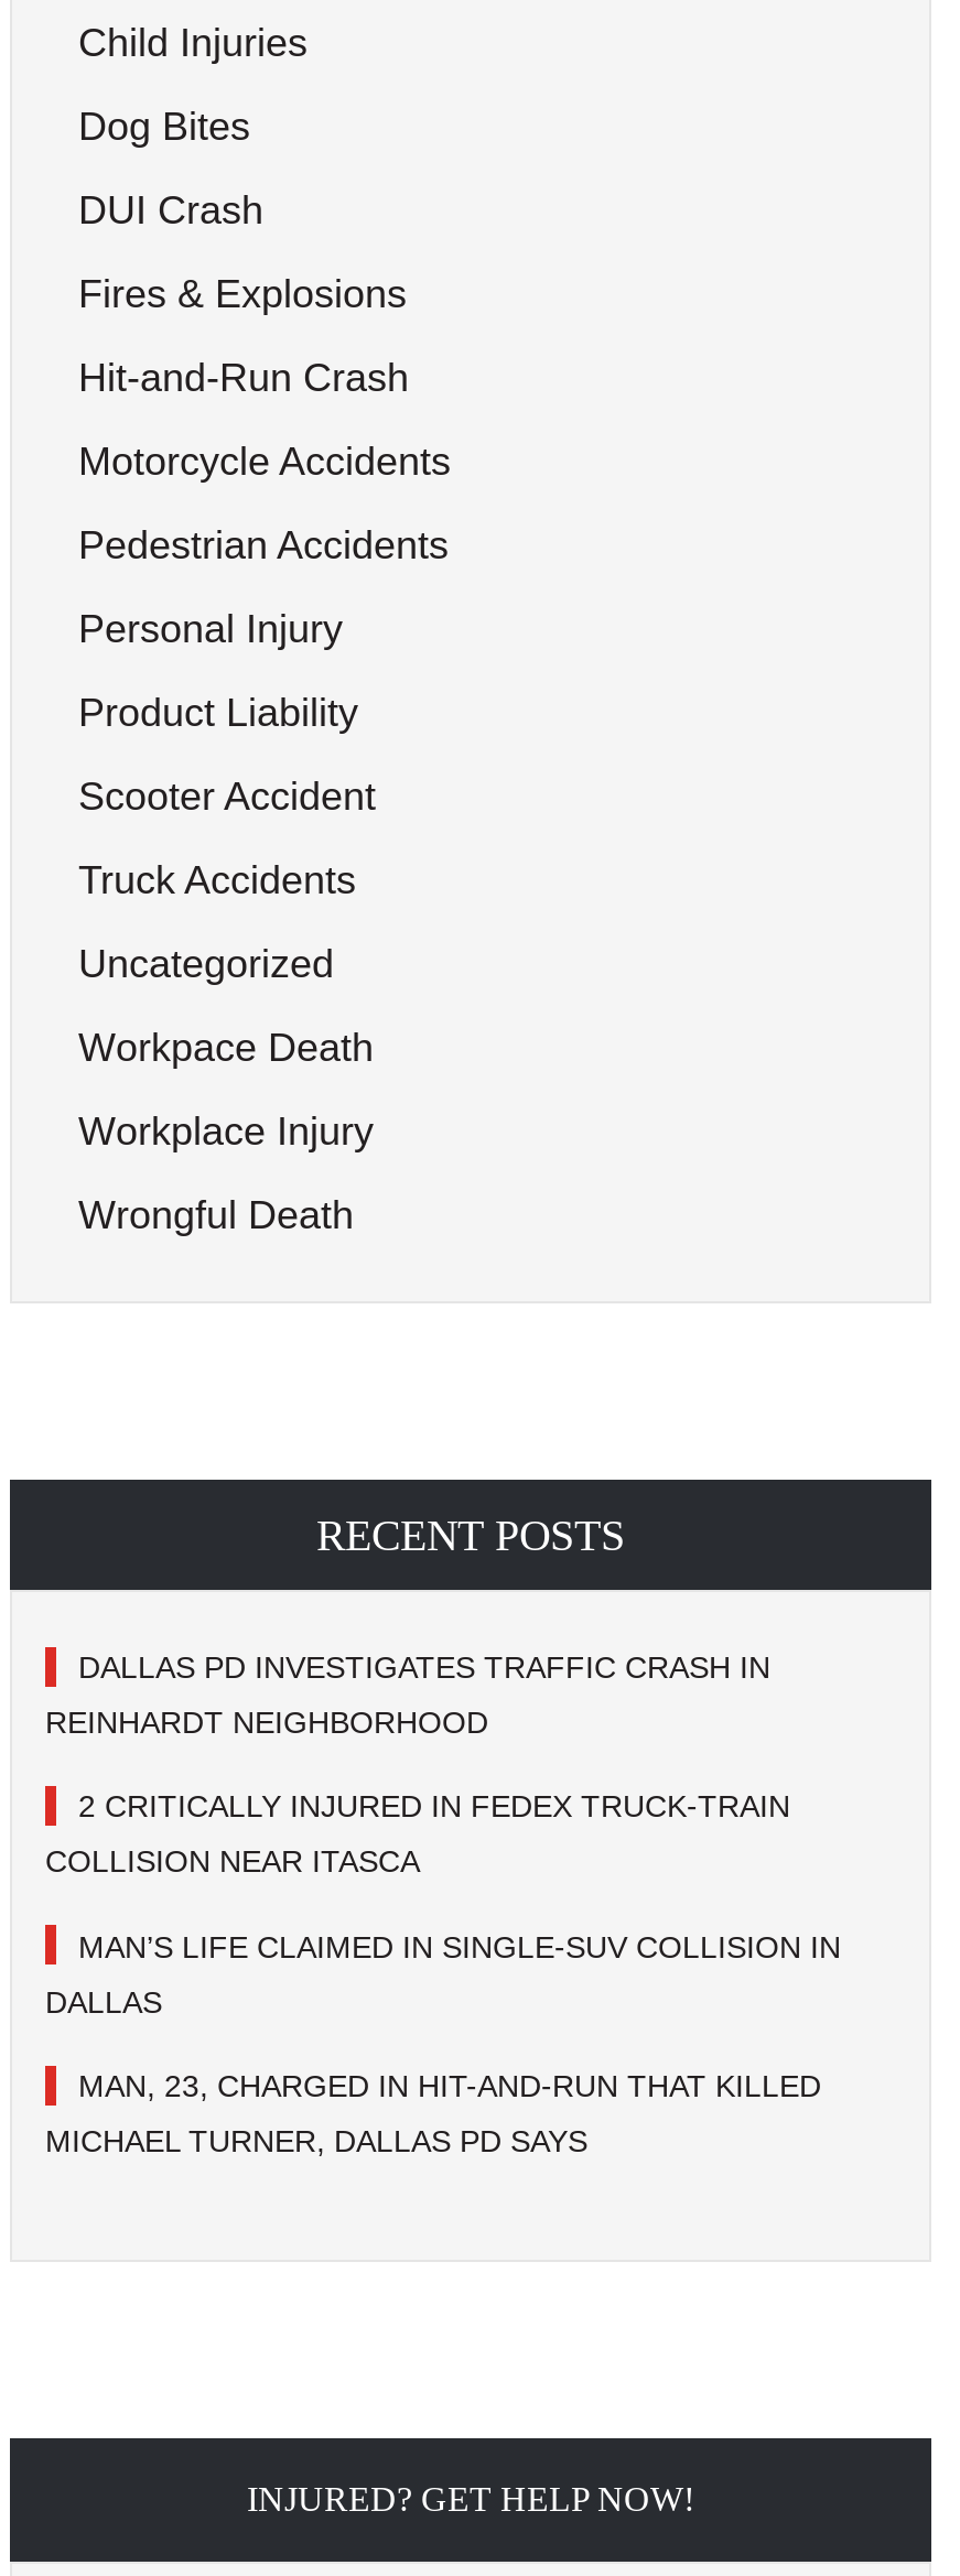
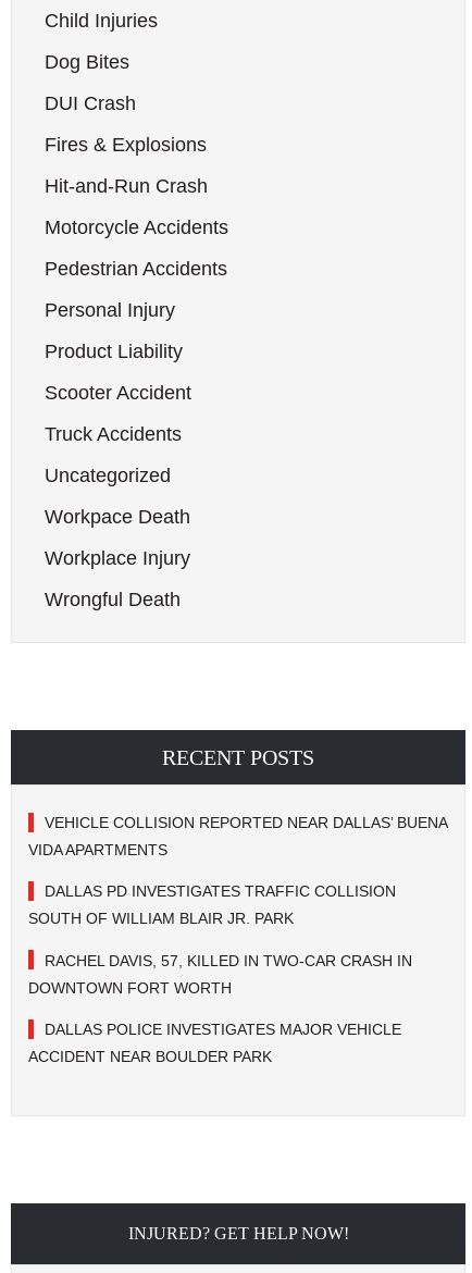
[78,1650,770,1685] DALLAS PD INVESTIGATES TRAFFIC CRASH IN -> [45,814,447,831] VEHICLE COLLISION REPORTED NEAR DALLAS’ BUENA
[45,1705,488,1740] REINHARDT NEIGHBORHOOD -> [28,841,167,859] VIDA APARTMENTS
[78,1789,790,1824] 2 CRITICALLY INJURED IN FEDEX TRUCK-TRAIN -> [45,883,396,900] DALLAS PD INVESTIGATES TRAFFIC COLLISION
[45,1844,420,1879] COLLISION NEAR ITASCA -> [28,910,294,927] SOUTH OF WILLIAM BLAIR JR. PARK
[78,1928,841,1964] MAN’S LIFE CLAIMED IN SINGLE-SUV COLLISION IN -> [45,952,412,969] RACHEL DAVIS, 57, KILLED IN TWO-CAR CRASH IN
[45,1983,171,2019] DALLAS -> [28,979,236,996] DOWNTOWN FORT WORTH
[78,2068,821,2103] MAN, 23, CHARGED IN HIT-AND-RUN THAT KILLED -> [45,1020,401,1038] DALLAS POLICE INVESTIGATES MAJOR VEHICLE
[45,2123,596,2158] MICHAEL TURNER, DALLAS PD SAYS -> [28,1048,276,1065] ACCIDENT NEAR BOULDER PARK

